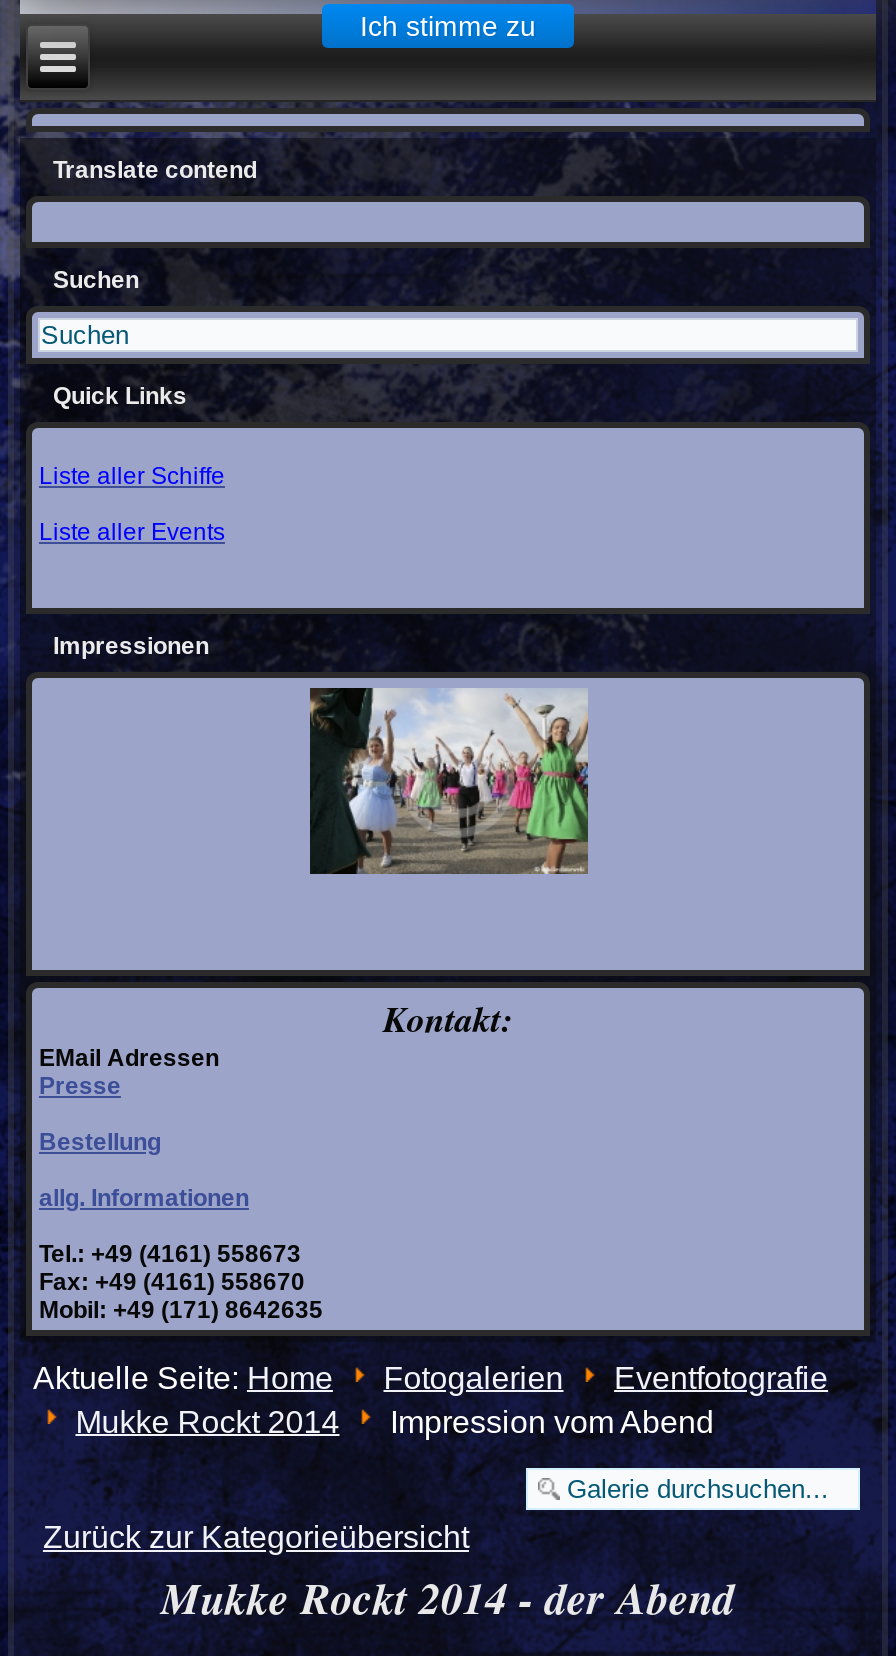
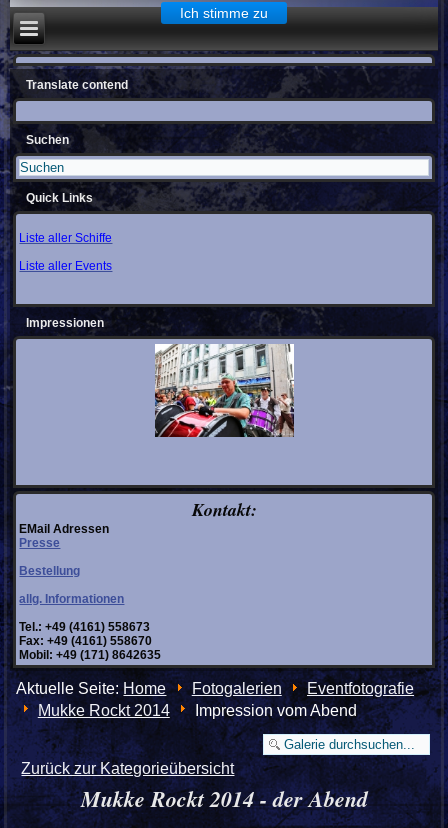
[308,686,590,876] [image] -> [154,343,295,438] [image]

